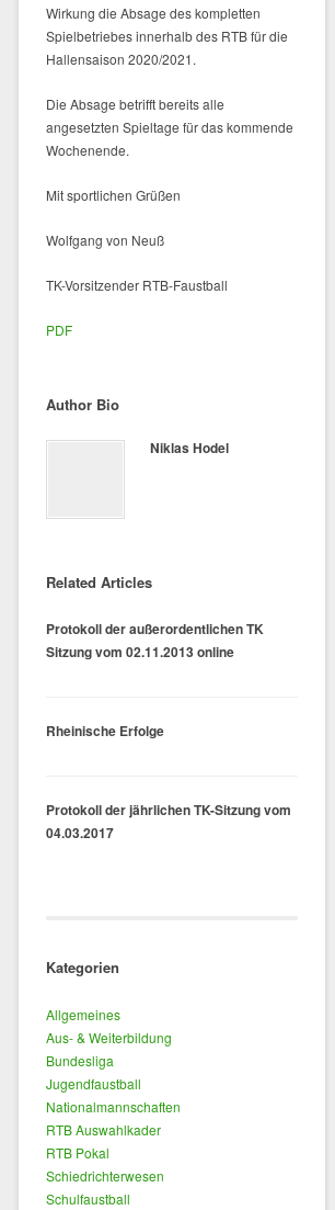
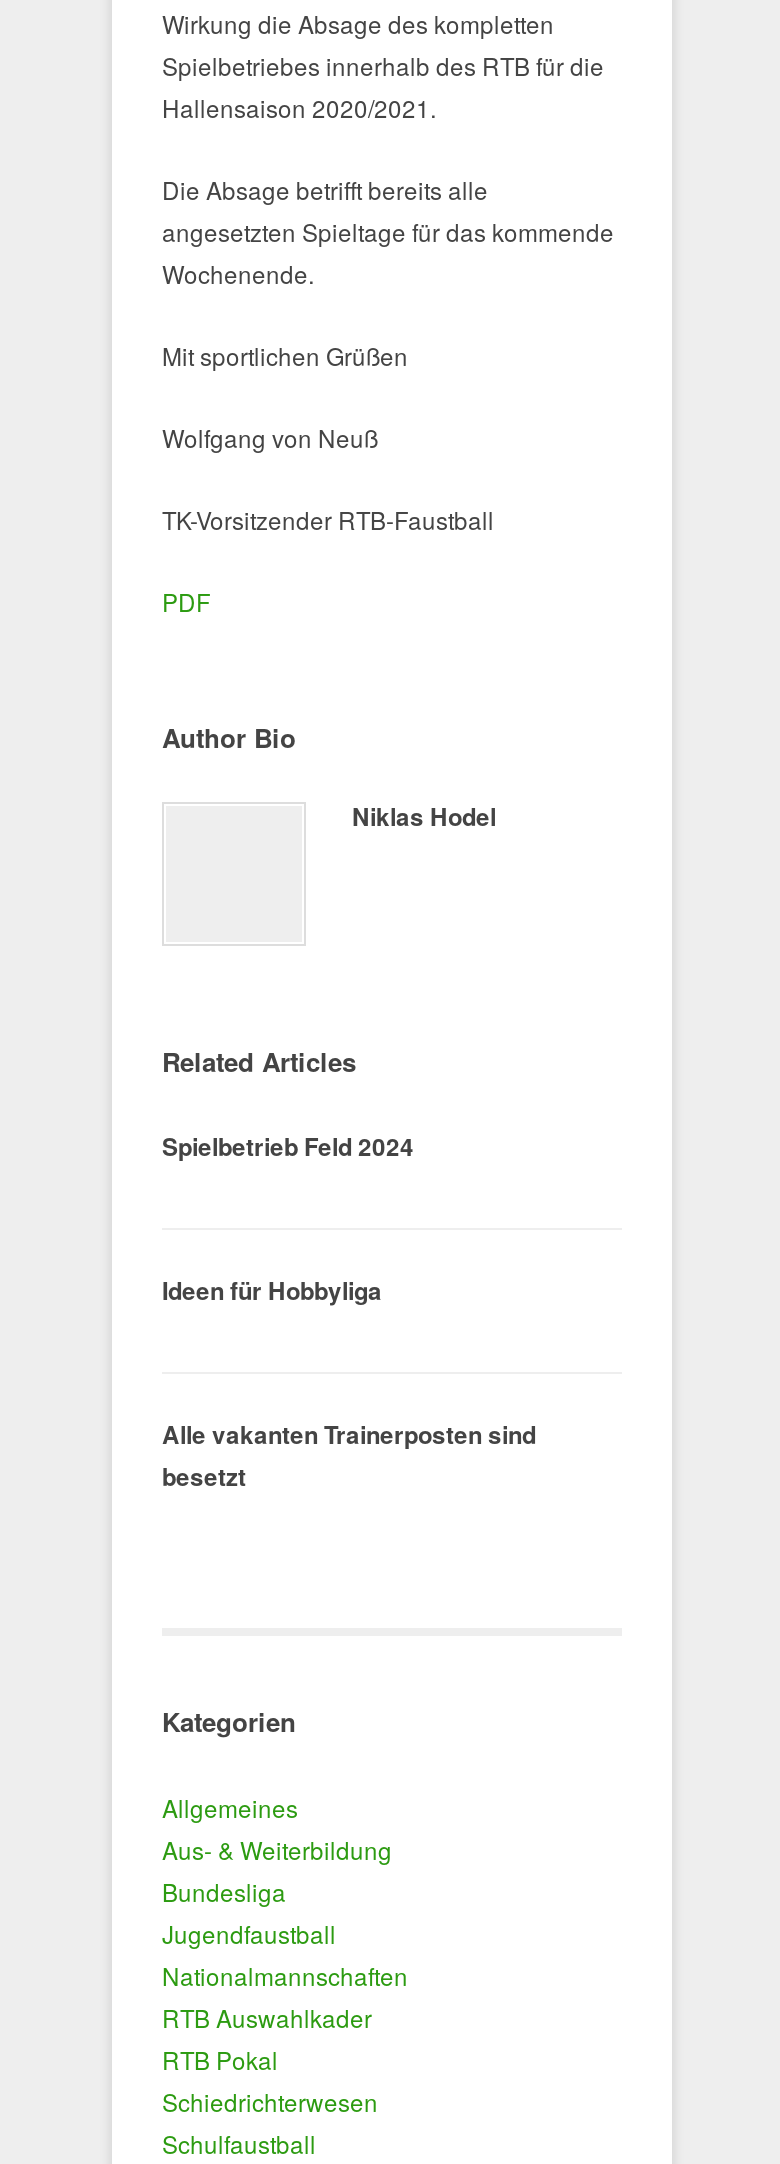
[46,619,264,661] Protokoll der außerordentlichen TK | Sitzung vom 02.11.2013 online -> [162,1128,414,1164] Spielbetrieb Feld 2024
[46,721,164,740] Rheinische Erfolge -> [162,1272,382,1308] Ideen für Hobbyliga
[46,800,291,843] Protokoll der jährlichen TK-Sitzung vom | 04.03.2017 -> [162,1416,536,1494] Alle vakanten Trainerposten sind | besetzt

